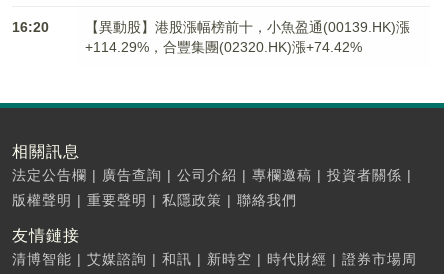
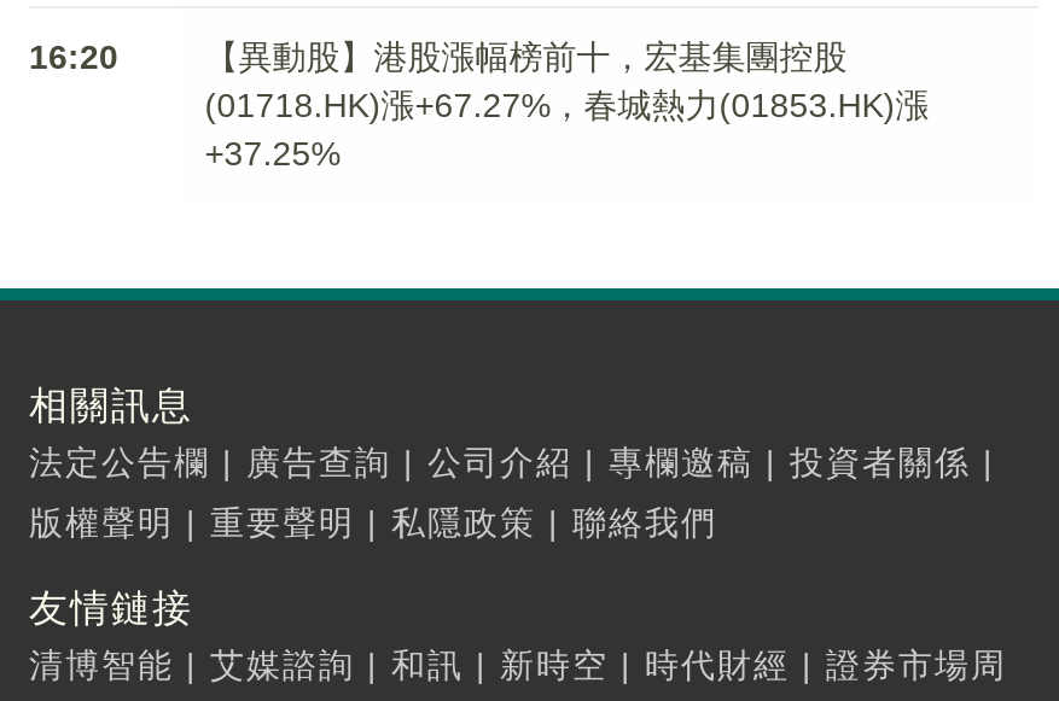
[85,19,410,55] 【異動股】港股漲幅榜前十，小魚盈通(00139.HK)漲 | +114.29%，合豐集團(02320.HK)漲+74.42% -> [205,37,929,173] 【異動股】港股漲幅榜前十，宏基集團控股 | (01718.HK)漲+67.27%，春城熱力(01853.HK)漲 | +37.25%

